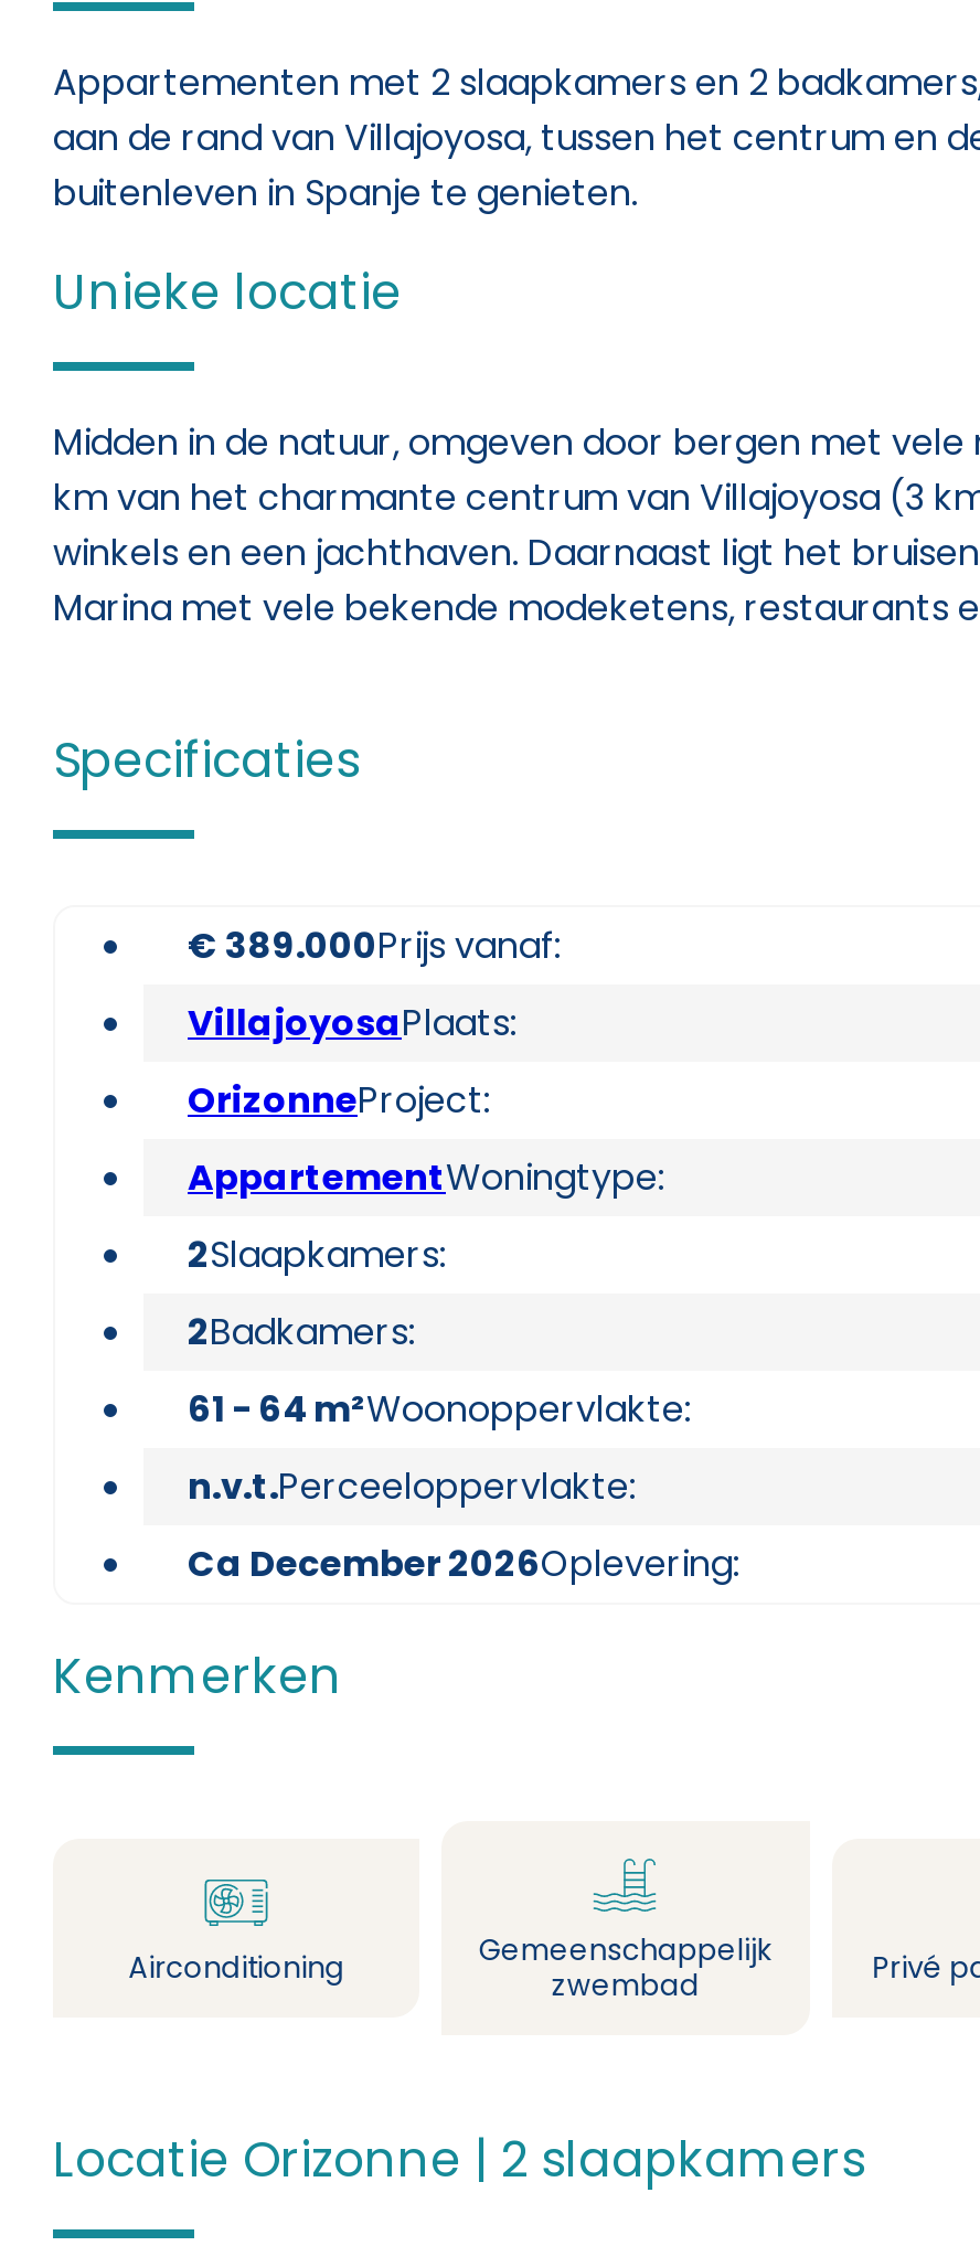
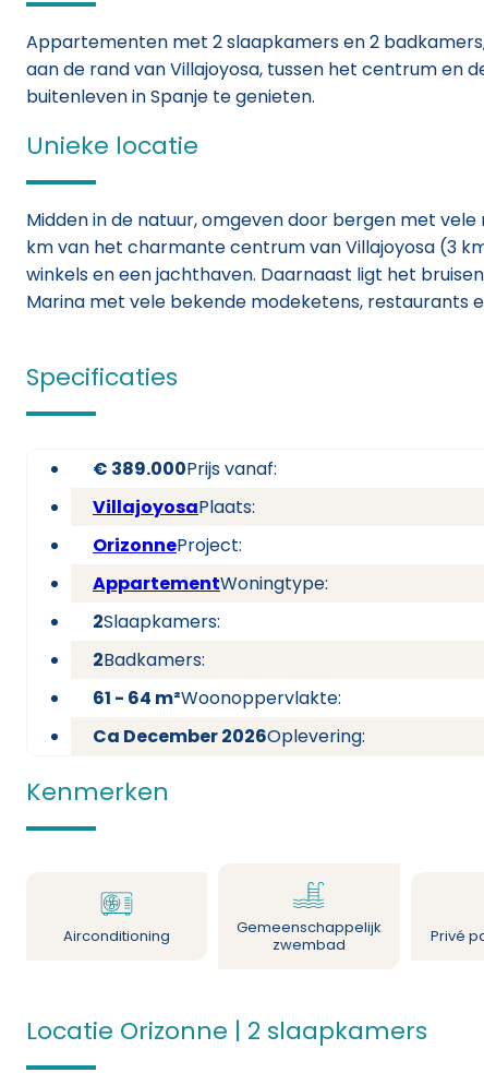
[188,1460,636,1511] n.v.t.Perceeloppervlakte: -> none

